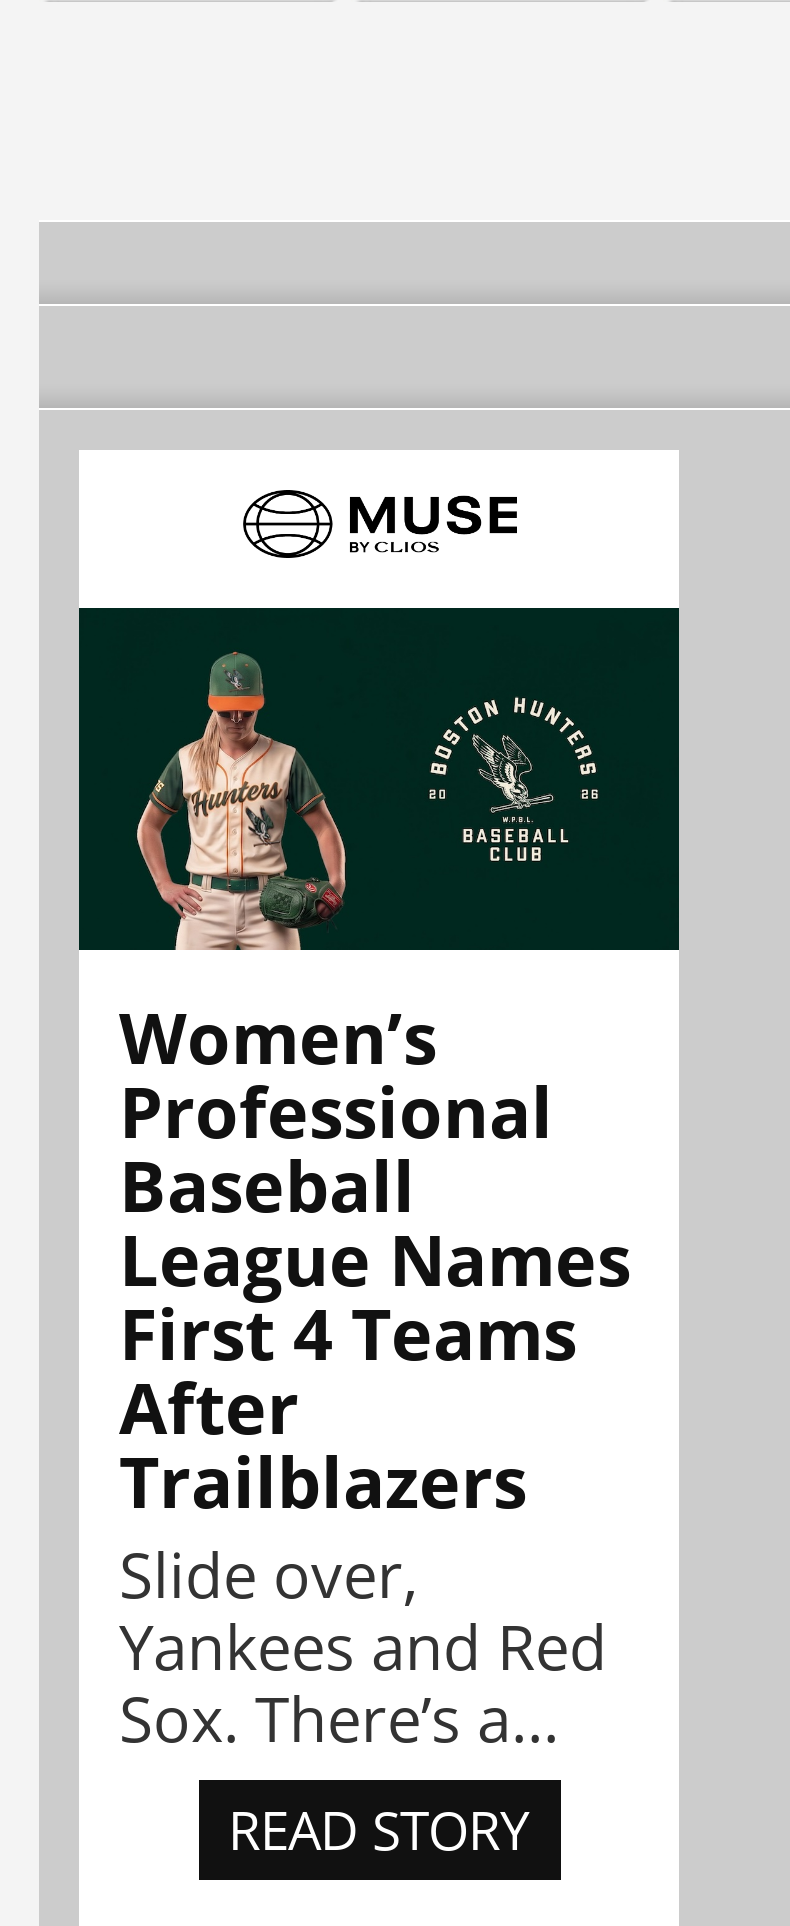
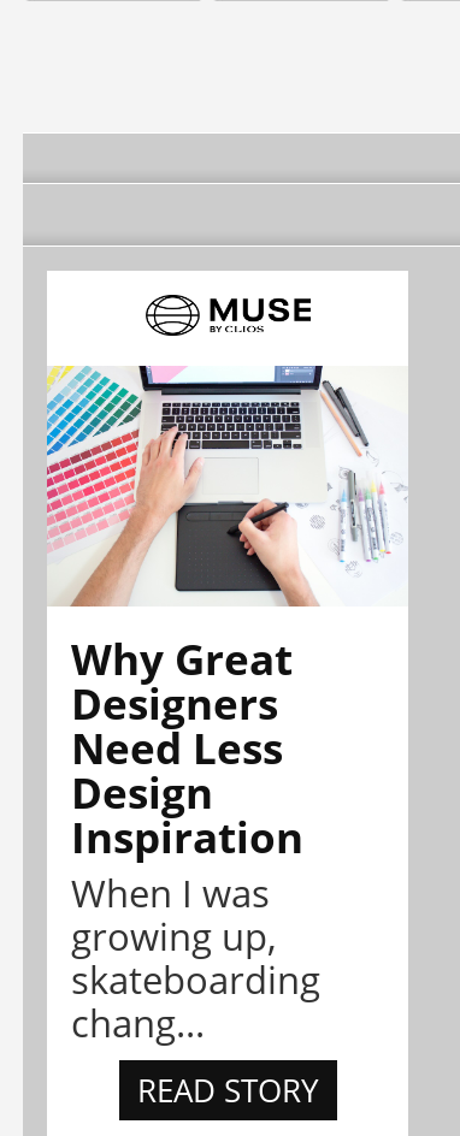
[77,606,681,1760] [image] | Women’s | Professional | Baseball | League Names | First 4 Teams | After | Trailblazers | Slide over, | Yankees and Red | Sox. There’s a... -> [46,365,408,1048] [image] | Why Great | Designers | Need Less | Design | Inspiration | When I was | growing up, | skateboarding | chang...

